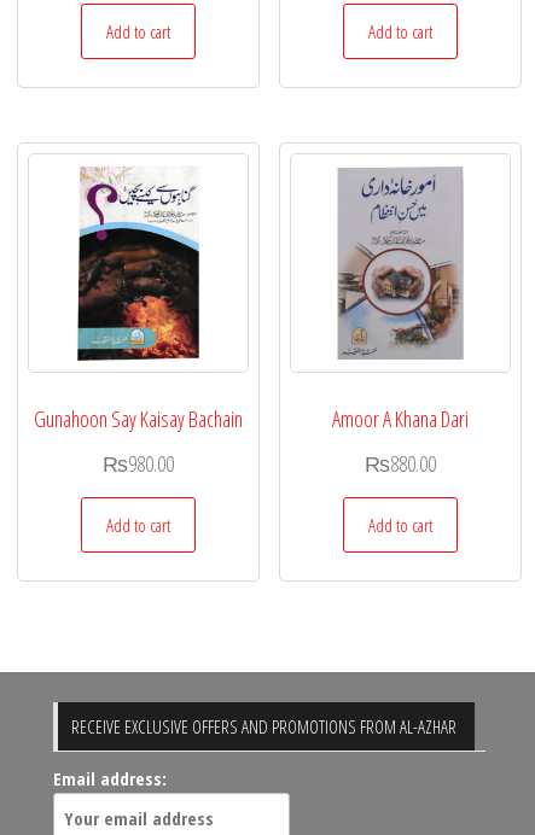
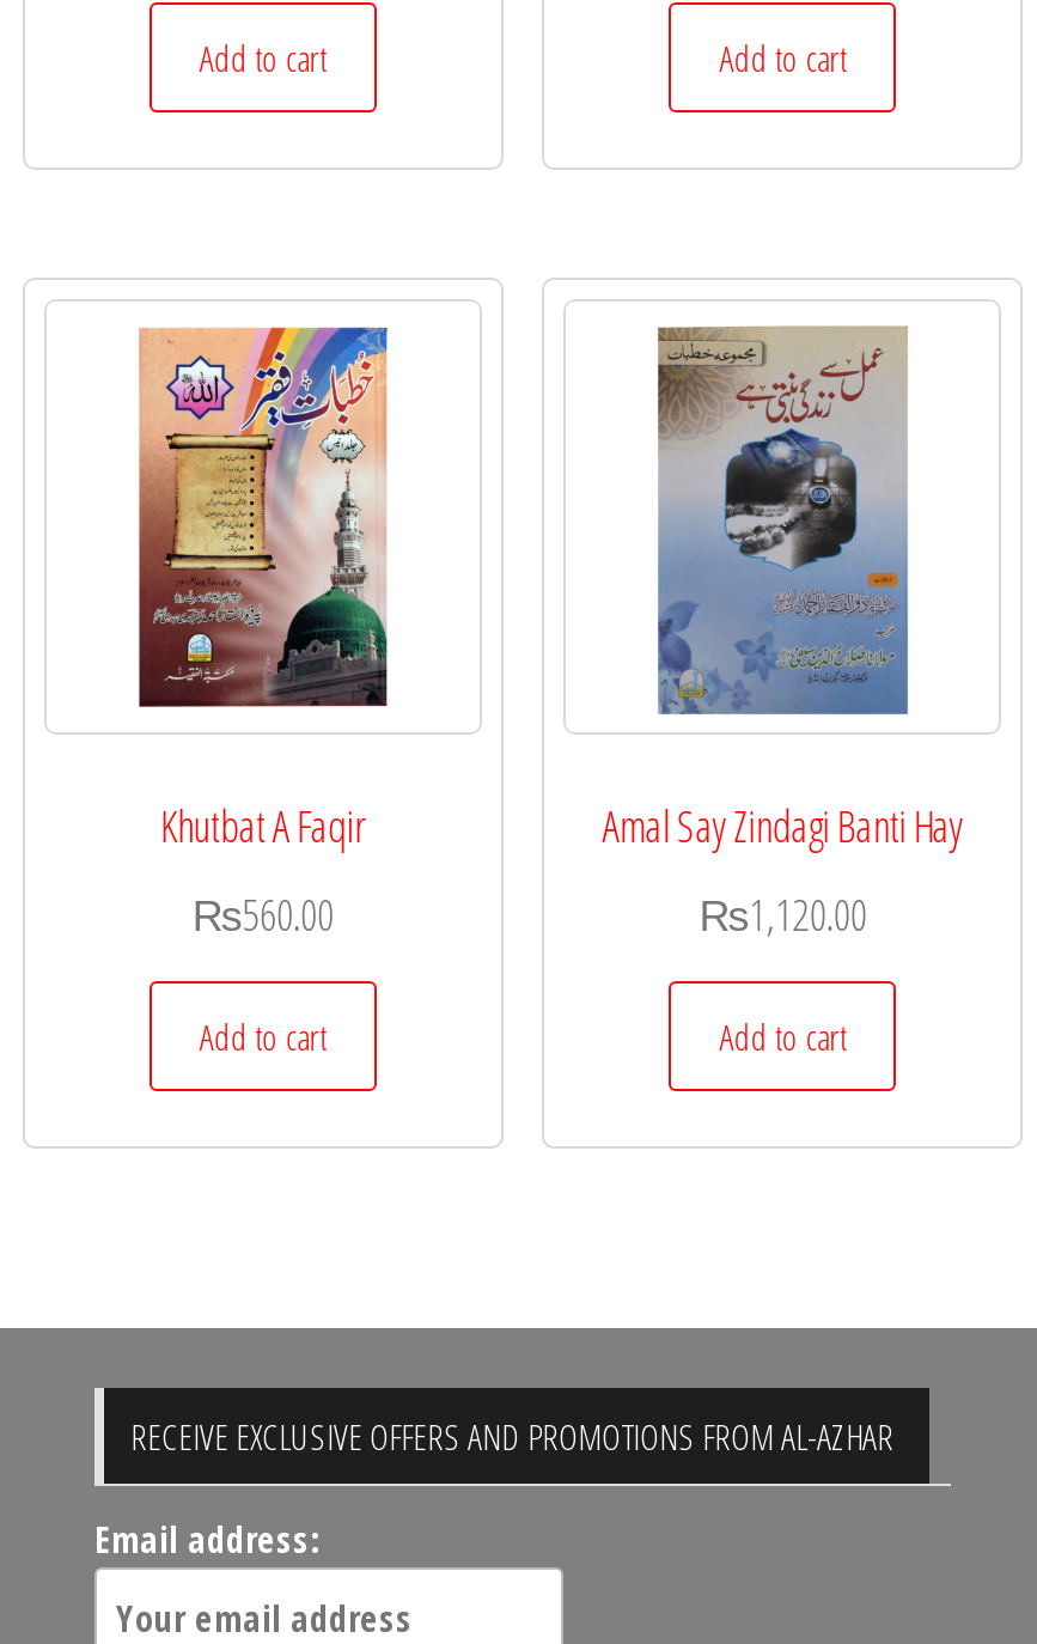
[34,167,243,434] [image] | Gunahoon Say Kaisay Bachain -> [138,325,389,855] [image] | Khutbat A Faqir
[332,169,469,434] [image] | Amoor A Khana Dari -> [602,328,963,855] [image] | Amal Say Zindagi Banti Hay
[102,449,174,478] ₨980.00 -> [192,886,333,944] ₨560.00
[365,449,436,478] ₨880.00 -> [699,886,866,944] ₨1,120.00

